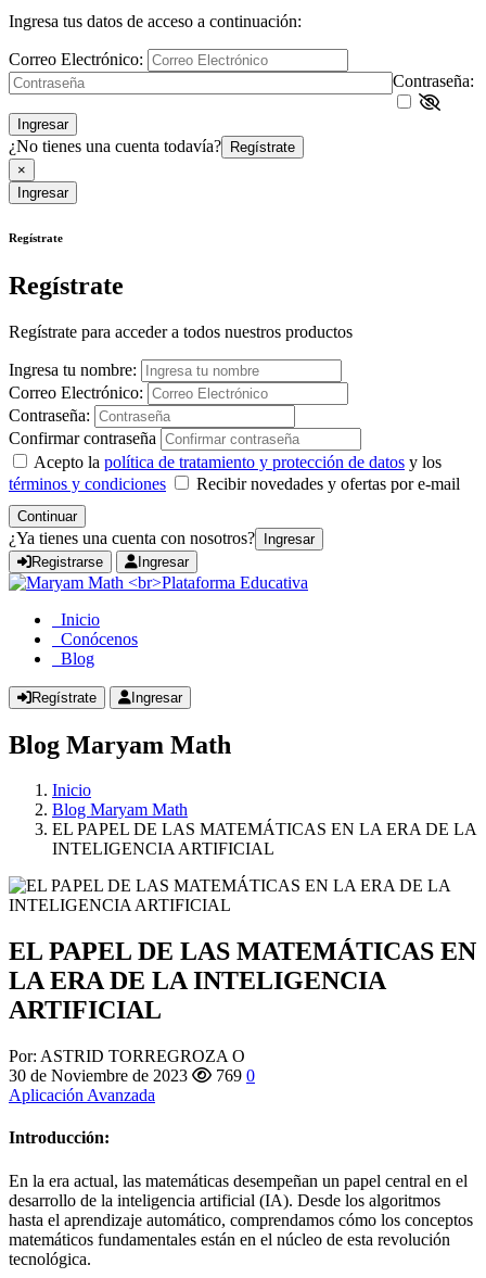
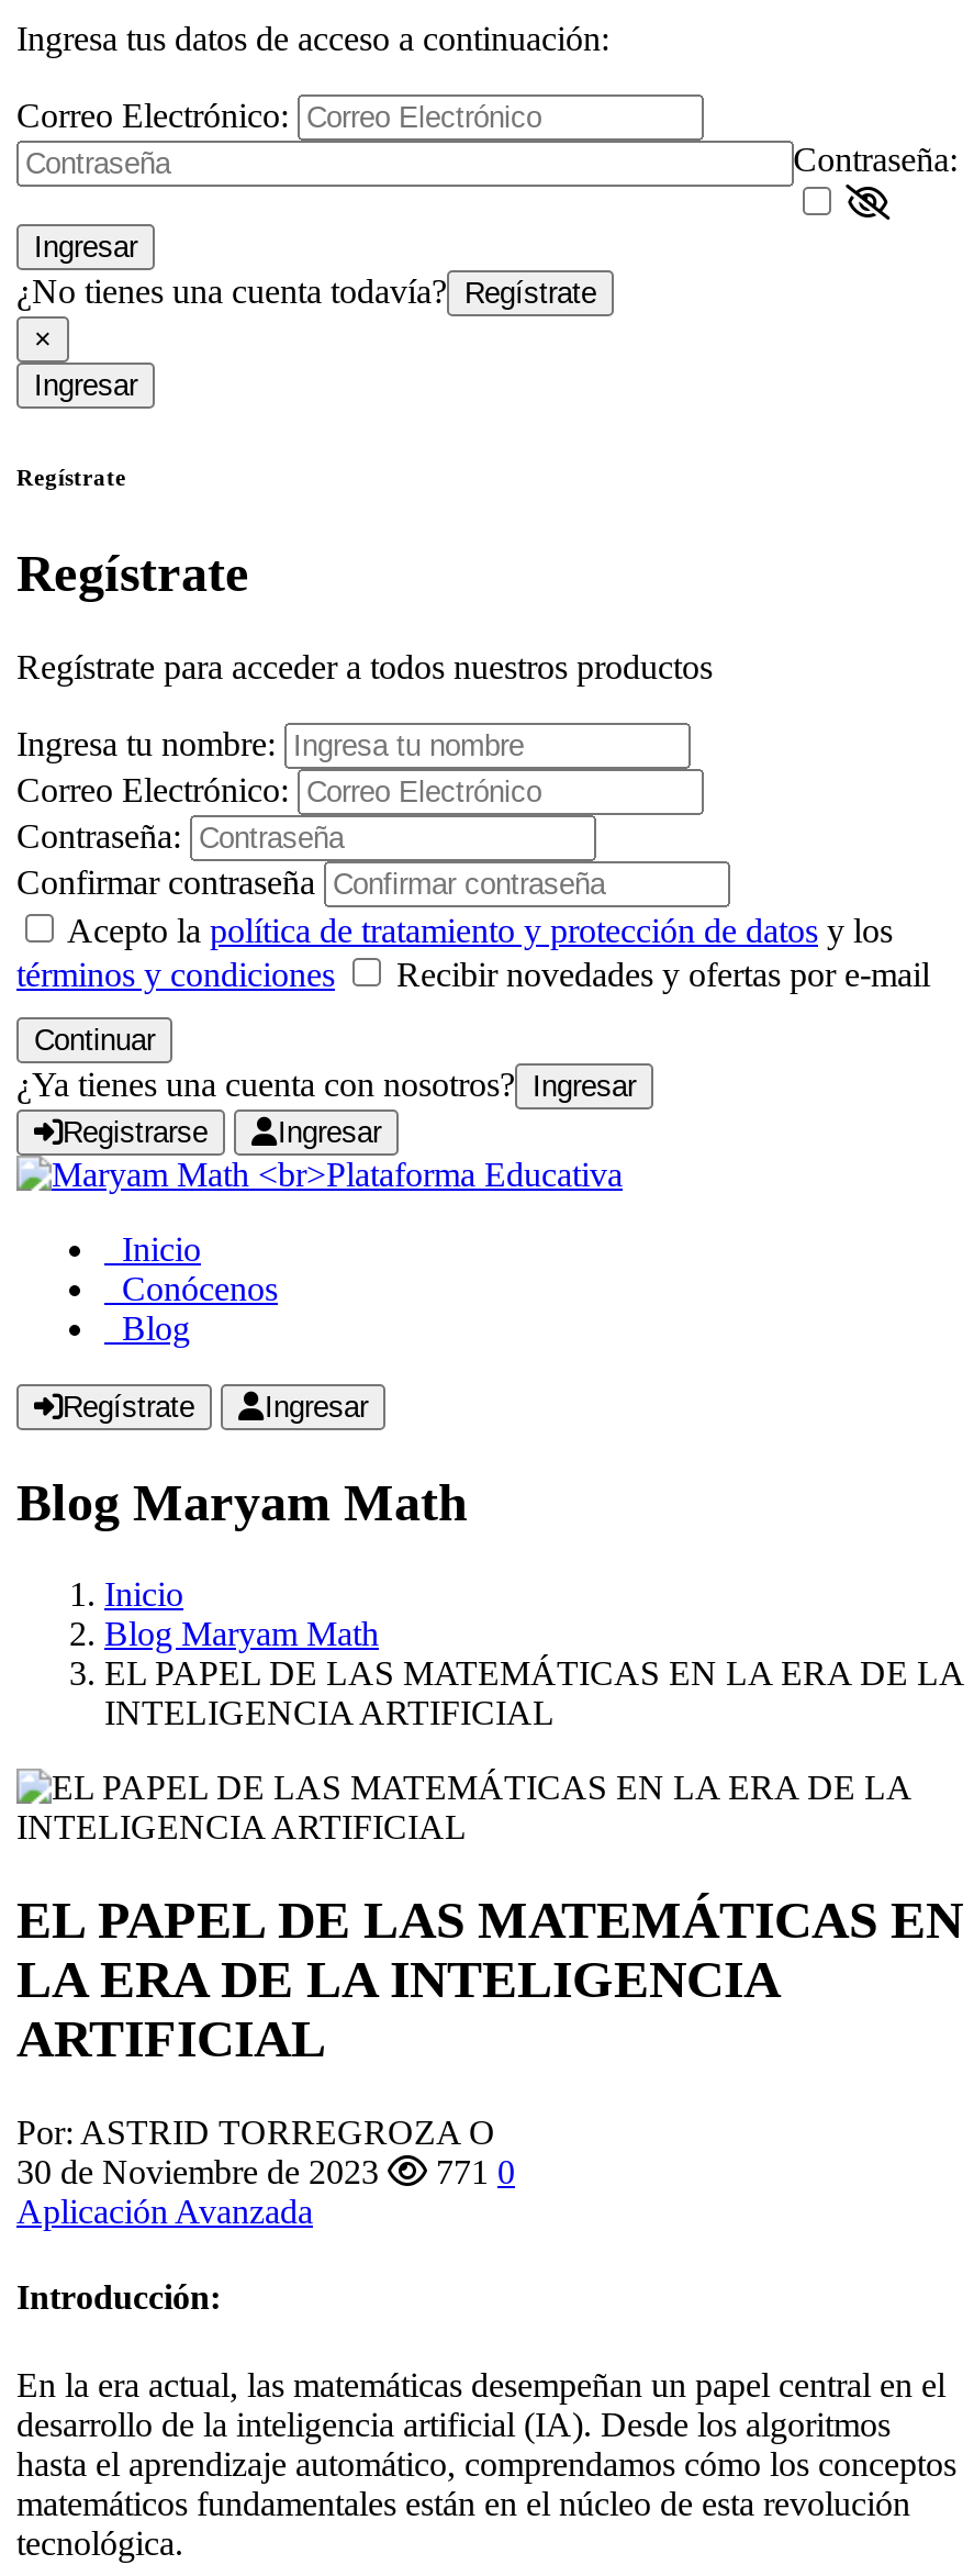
[9,1066,255,1085] 30 de Noviembre de 2023 769 0 -> [16,2154,515,2191] 30 de Noviembre de 2023 771 0

